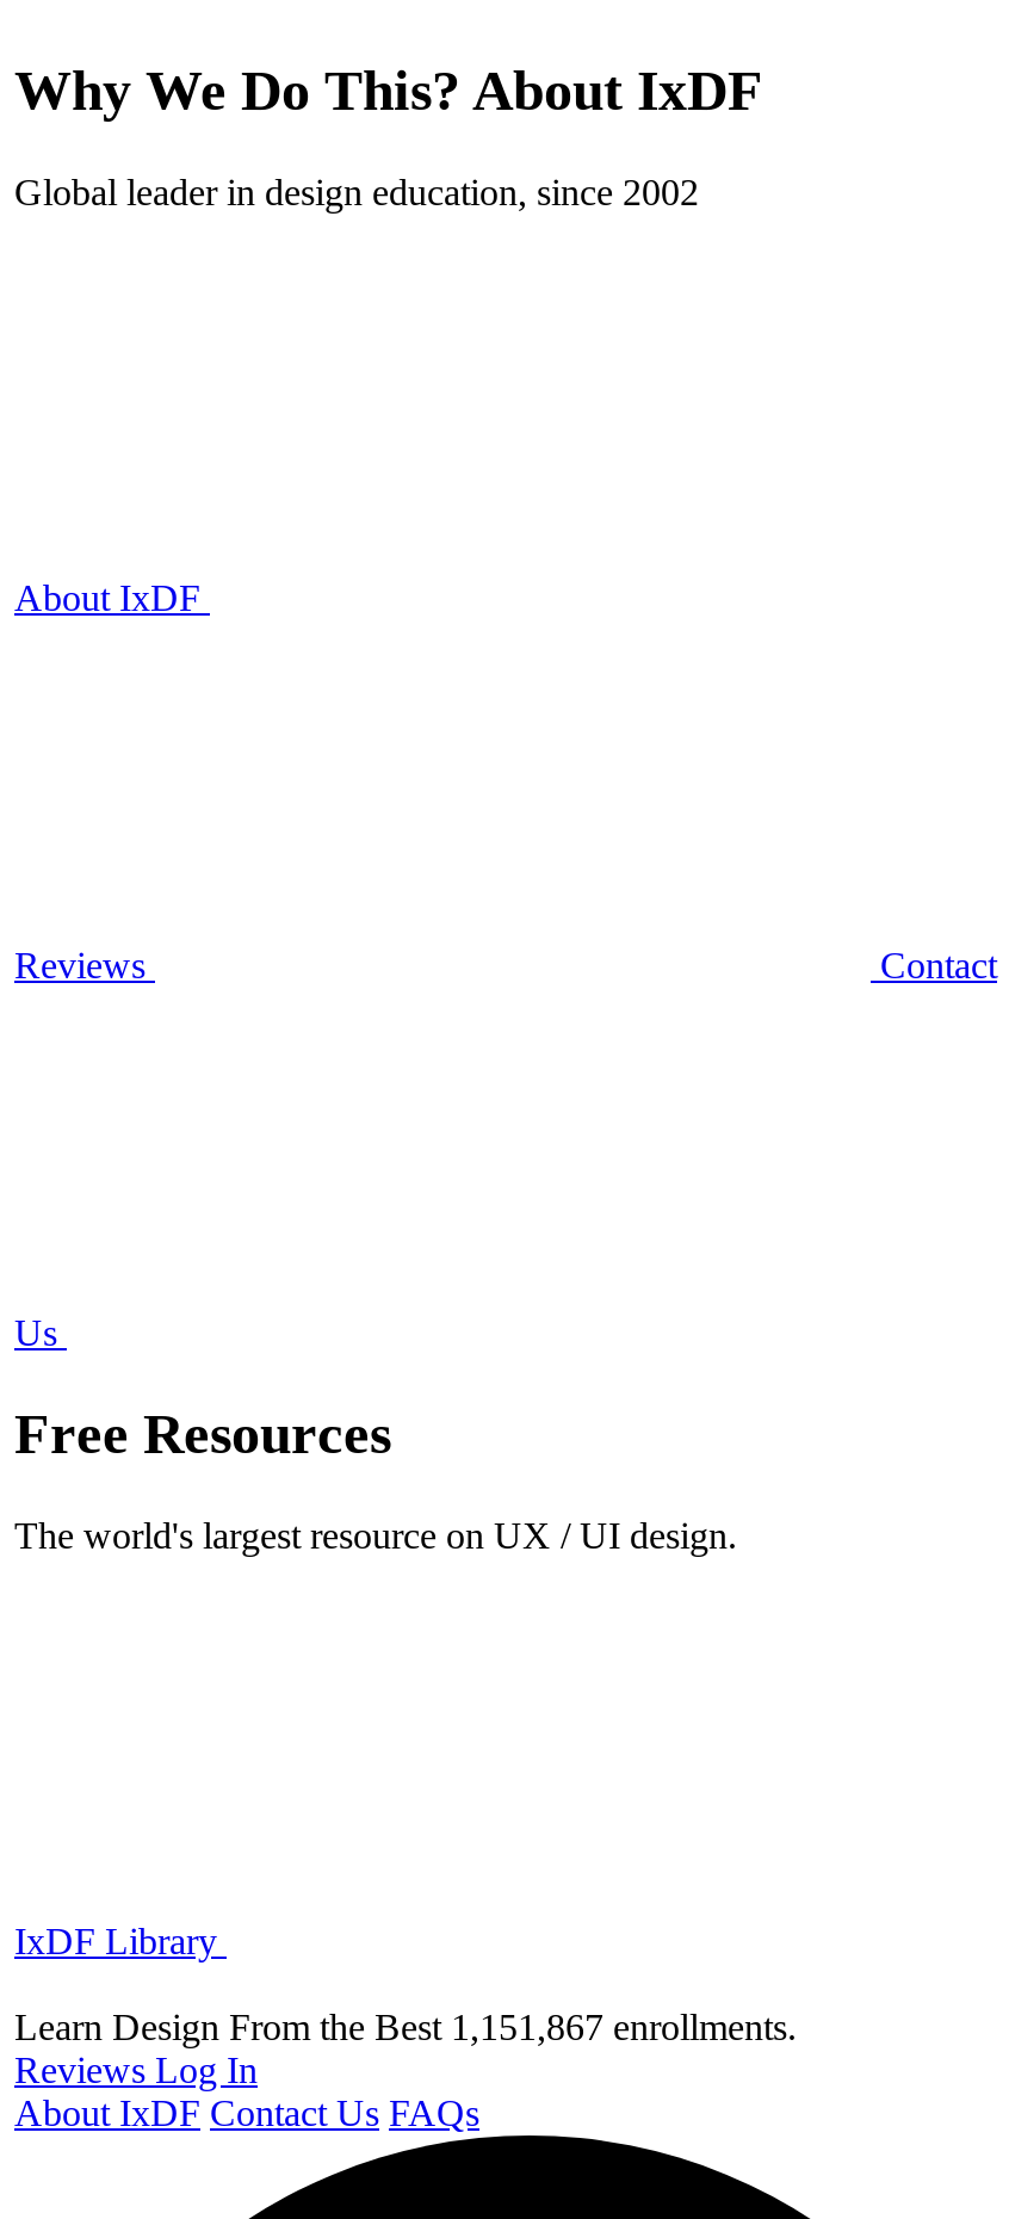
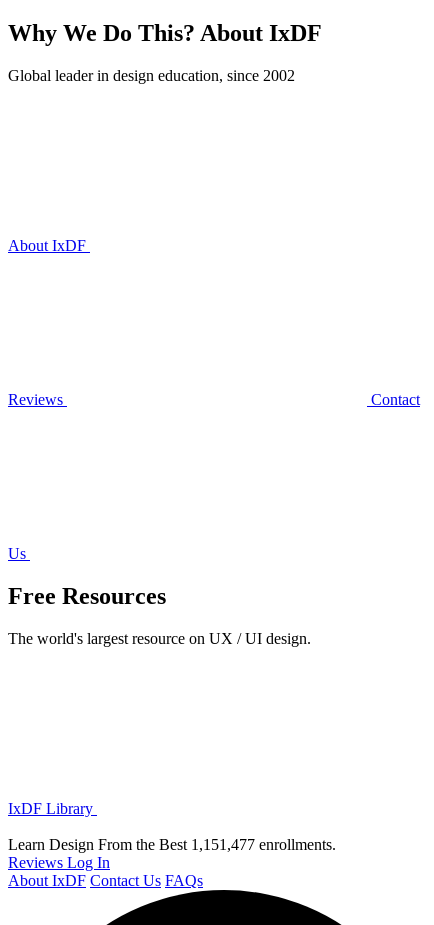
[14,2006,797,2046] Learn Design From the Best 1,151,867 enrollments. -> [8,836,336,853] Learn Design From the Best 1,151,477 enrollments.

